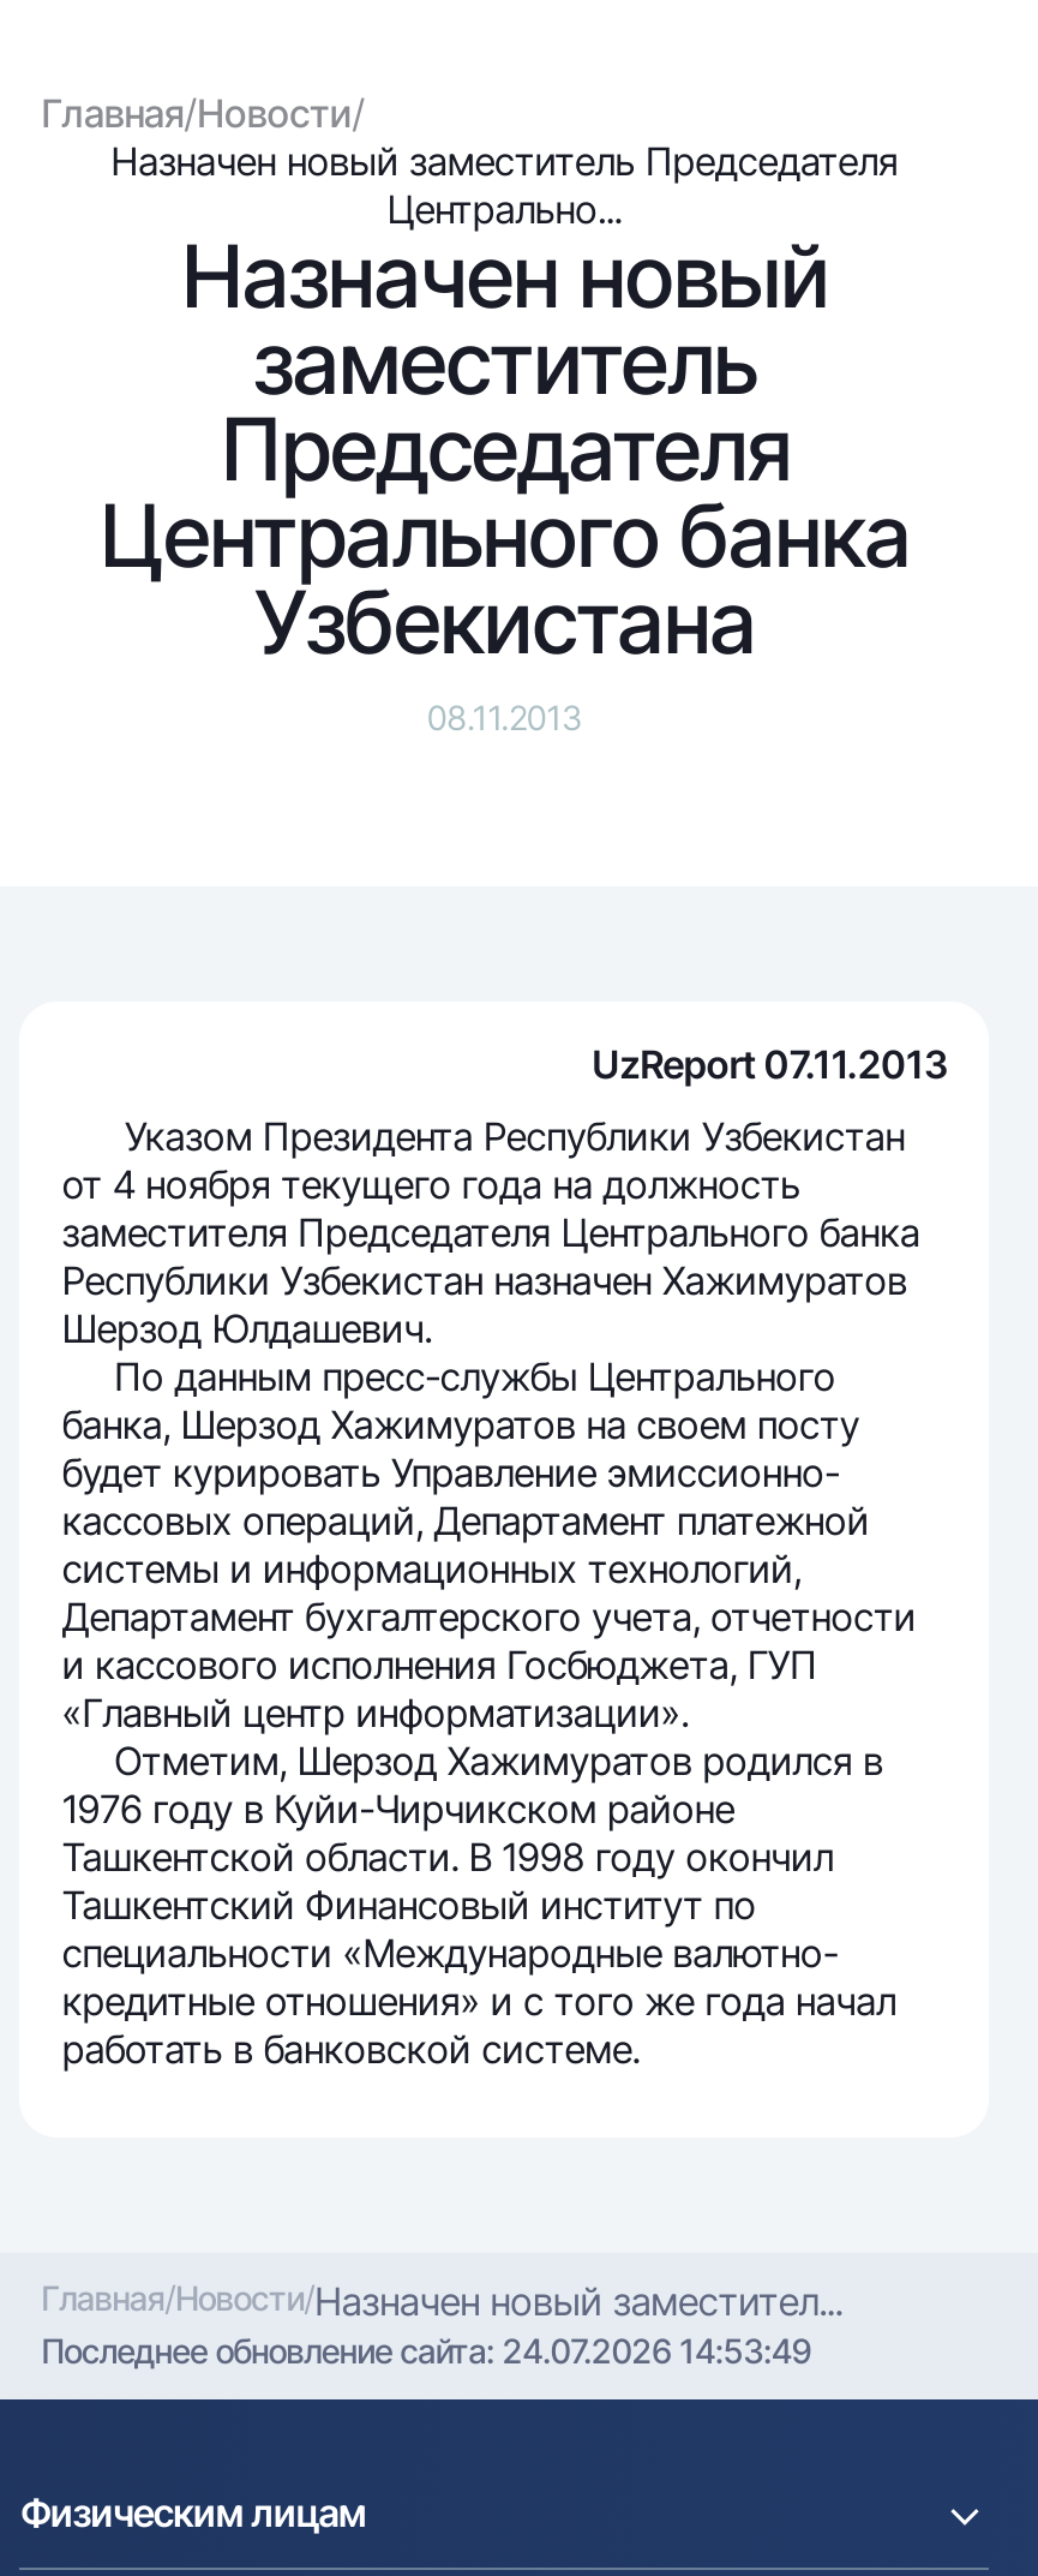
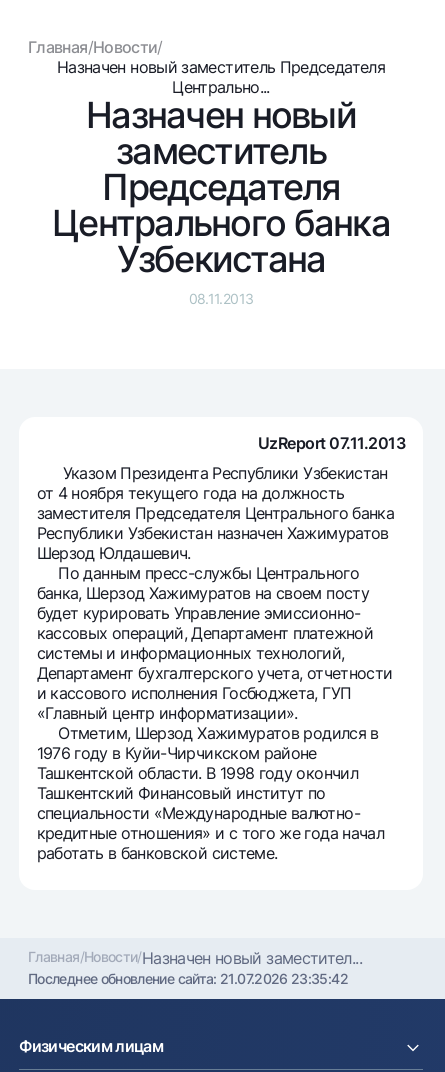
[41,2330,811,2370] Последнее обновление сайта: 24.07.2026 14:53:49 -> [28,970,348,987] Последнее обновление сайта: 21.07.2026 23:35:42

